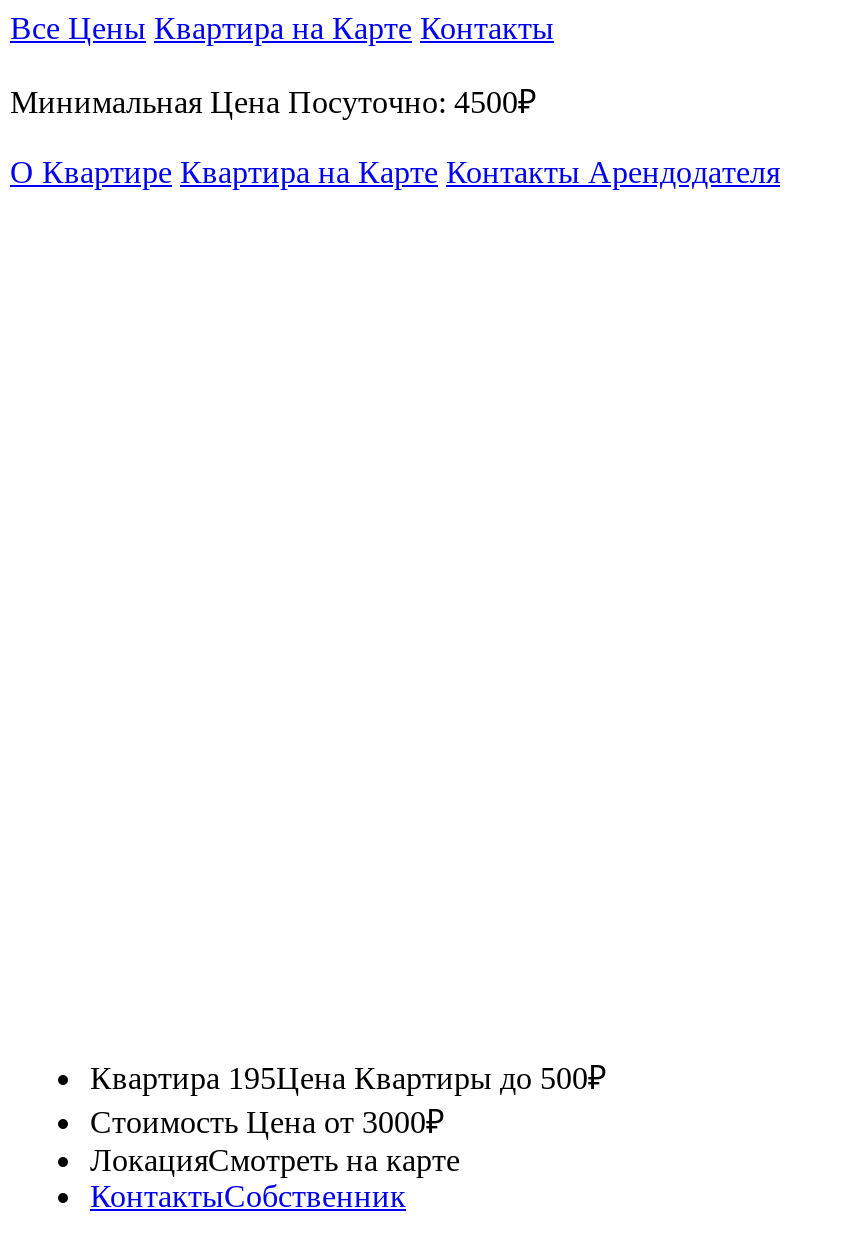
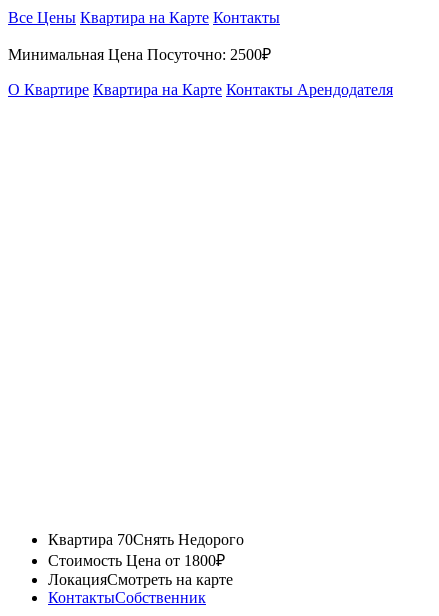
[10,85,536,119] Минимальная Цена Посуточно: 4500₽ -> [8,46,271,63] Минимальная Цена Посуточно: 2500₽
[90,1061,606,1139] Квартира 195Цена Квартиры до 500₽ | Стоимость Цена от 3000₽ -> [48,531,244,569] Квартира 70Снять Недорого | Стоимость Цена от 1800₽

